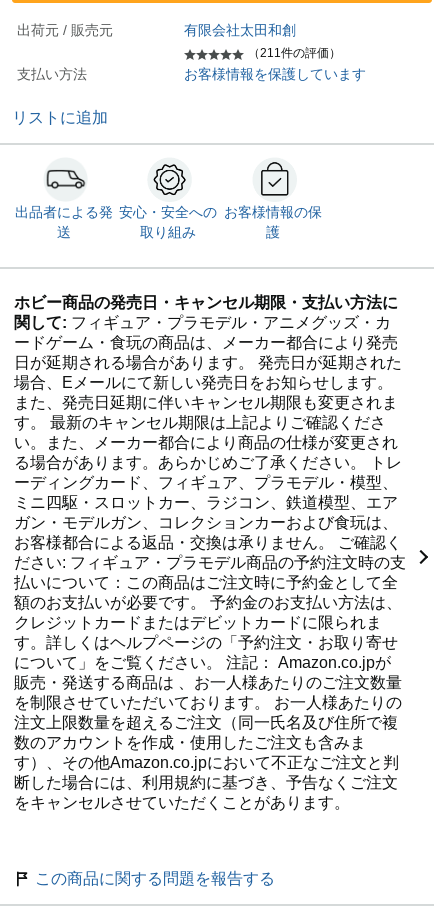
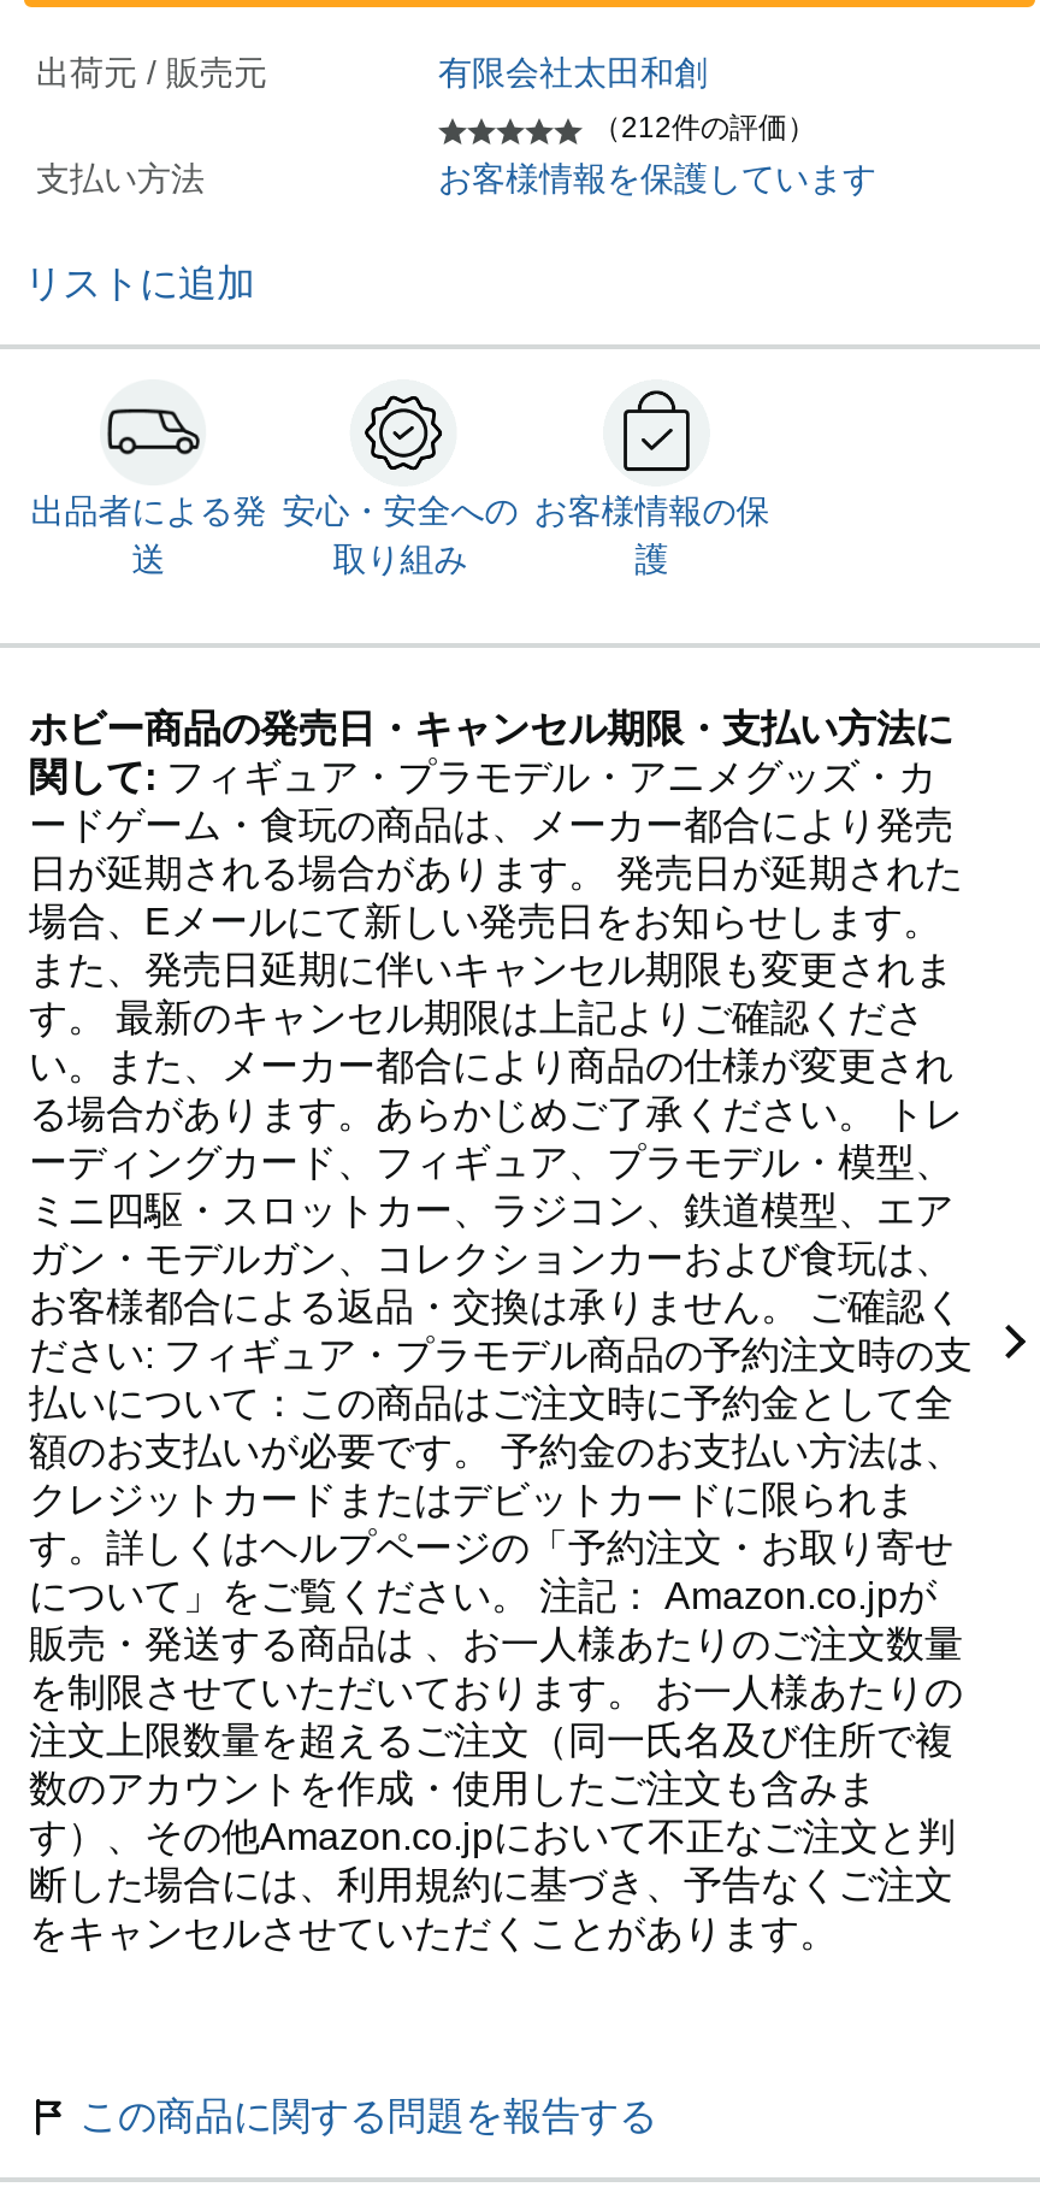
[248,46,341,60] （211件の評価） -> [592,111,816,145] （212件の評価）

